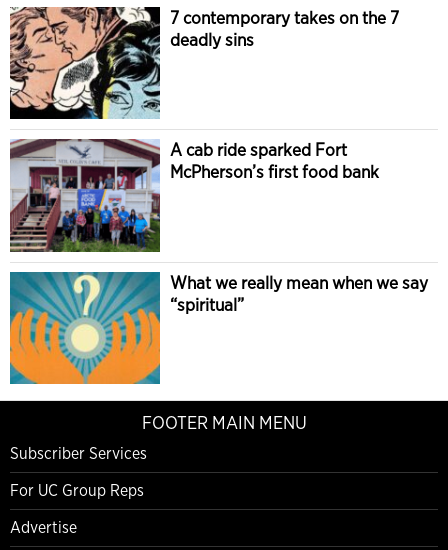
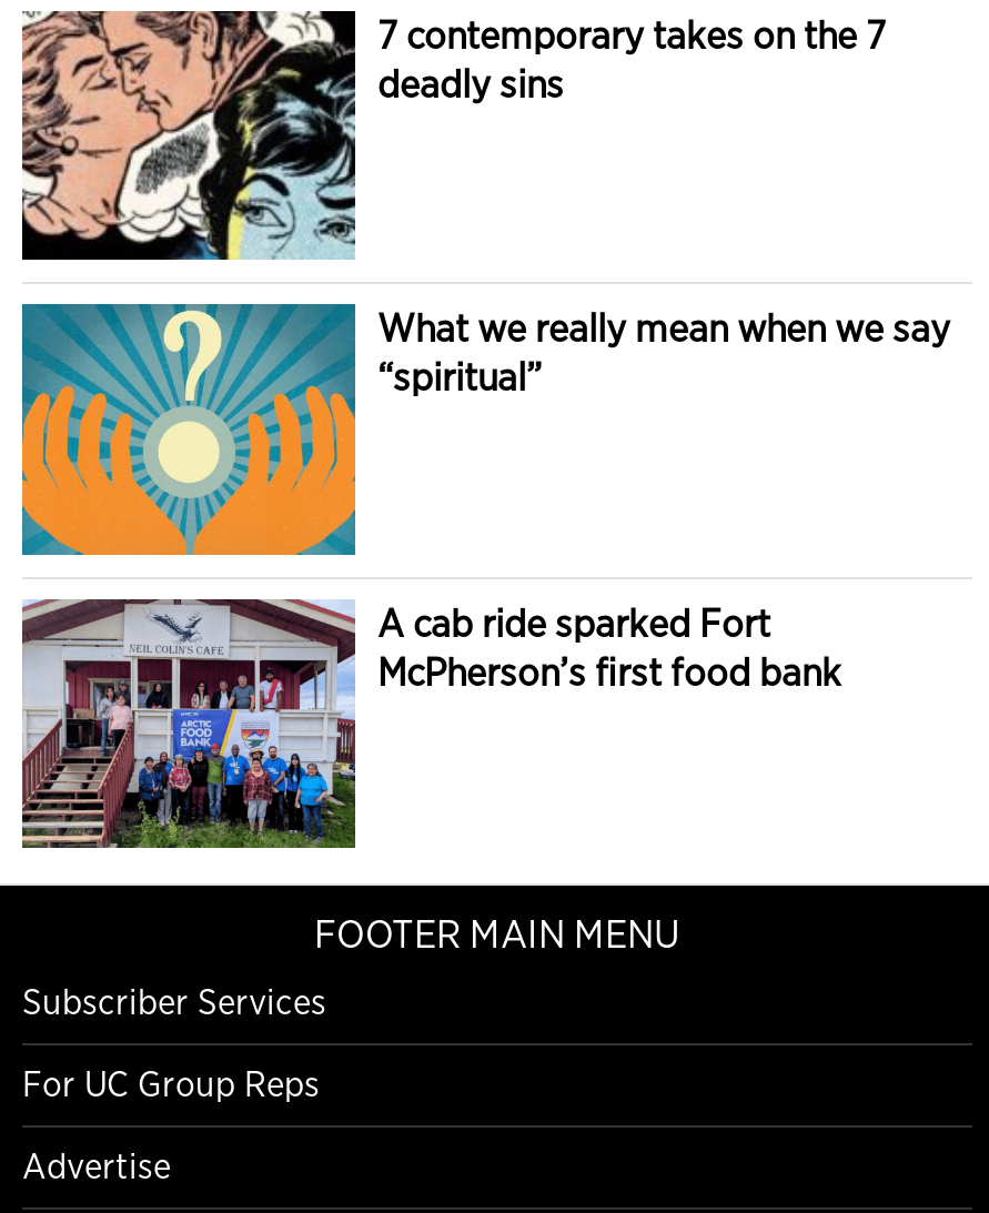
moved [8,138,379,254] -> [18,595,841,852]: [image] | A cab ride sparked Fort | McPherson’s first food bank
moved [9,271,428,385] -> [20,302,950,557]: [image] | What we really mean when we say | “spiritual”

